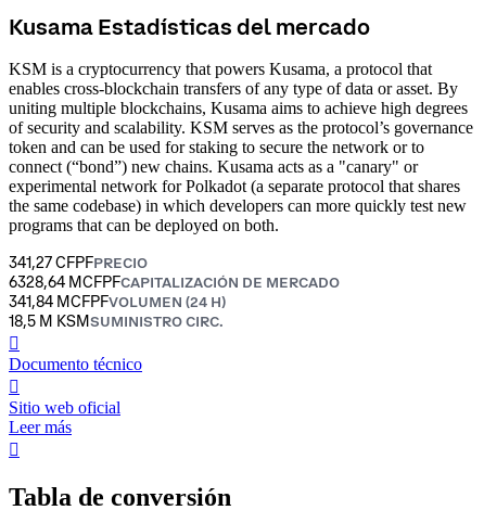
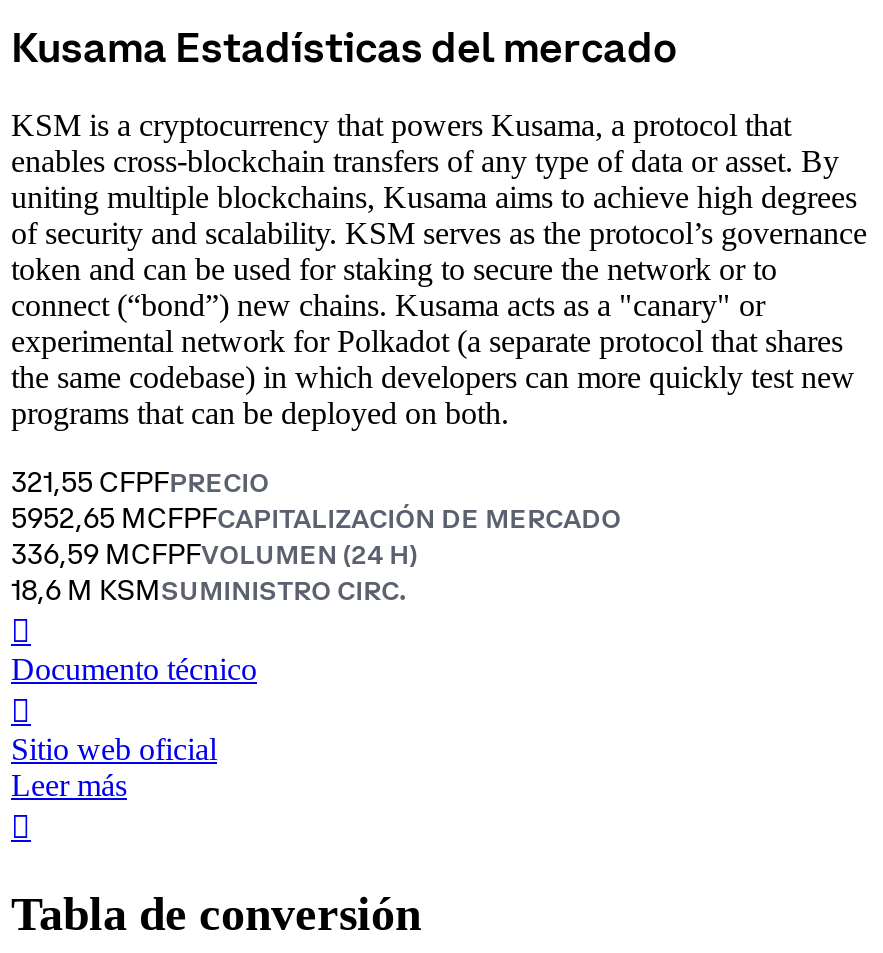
[9,252,148,272] 341,27 CFPFPRECIO -> [11,463,269,499] 321,55 CFPFPRECIO
[9,272,340,292] 6328,64 MCFPFCAPITALIZACIÓN DE MERCADO -> [11,499,621,535] 5952,65 MCFPFCAPITALIZACIÓN DE MERCADO
[9,292,226,311] 341,84 MCFPFVOLUMEN (24 H) -> [11,535,417,571] 336,59 MCFPFVOLUMEN (24 H)
[9,311,224,331] 18,5 M KSMSUMINISTRO CIRC. -> [11,571,407,607] 18,6 M KSMSUMINISTRO CIRC.

